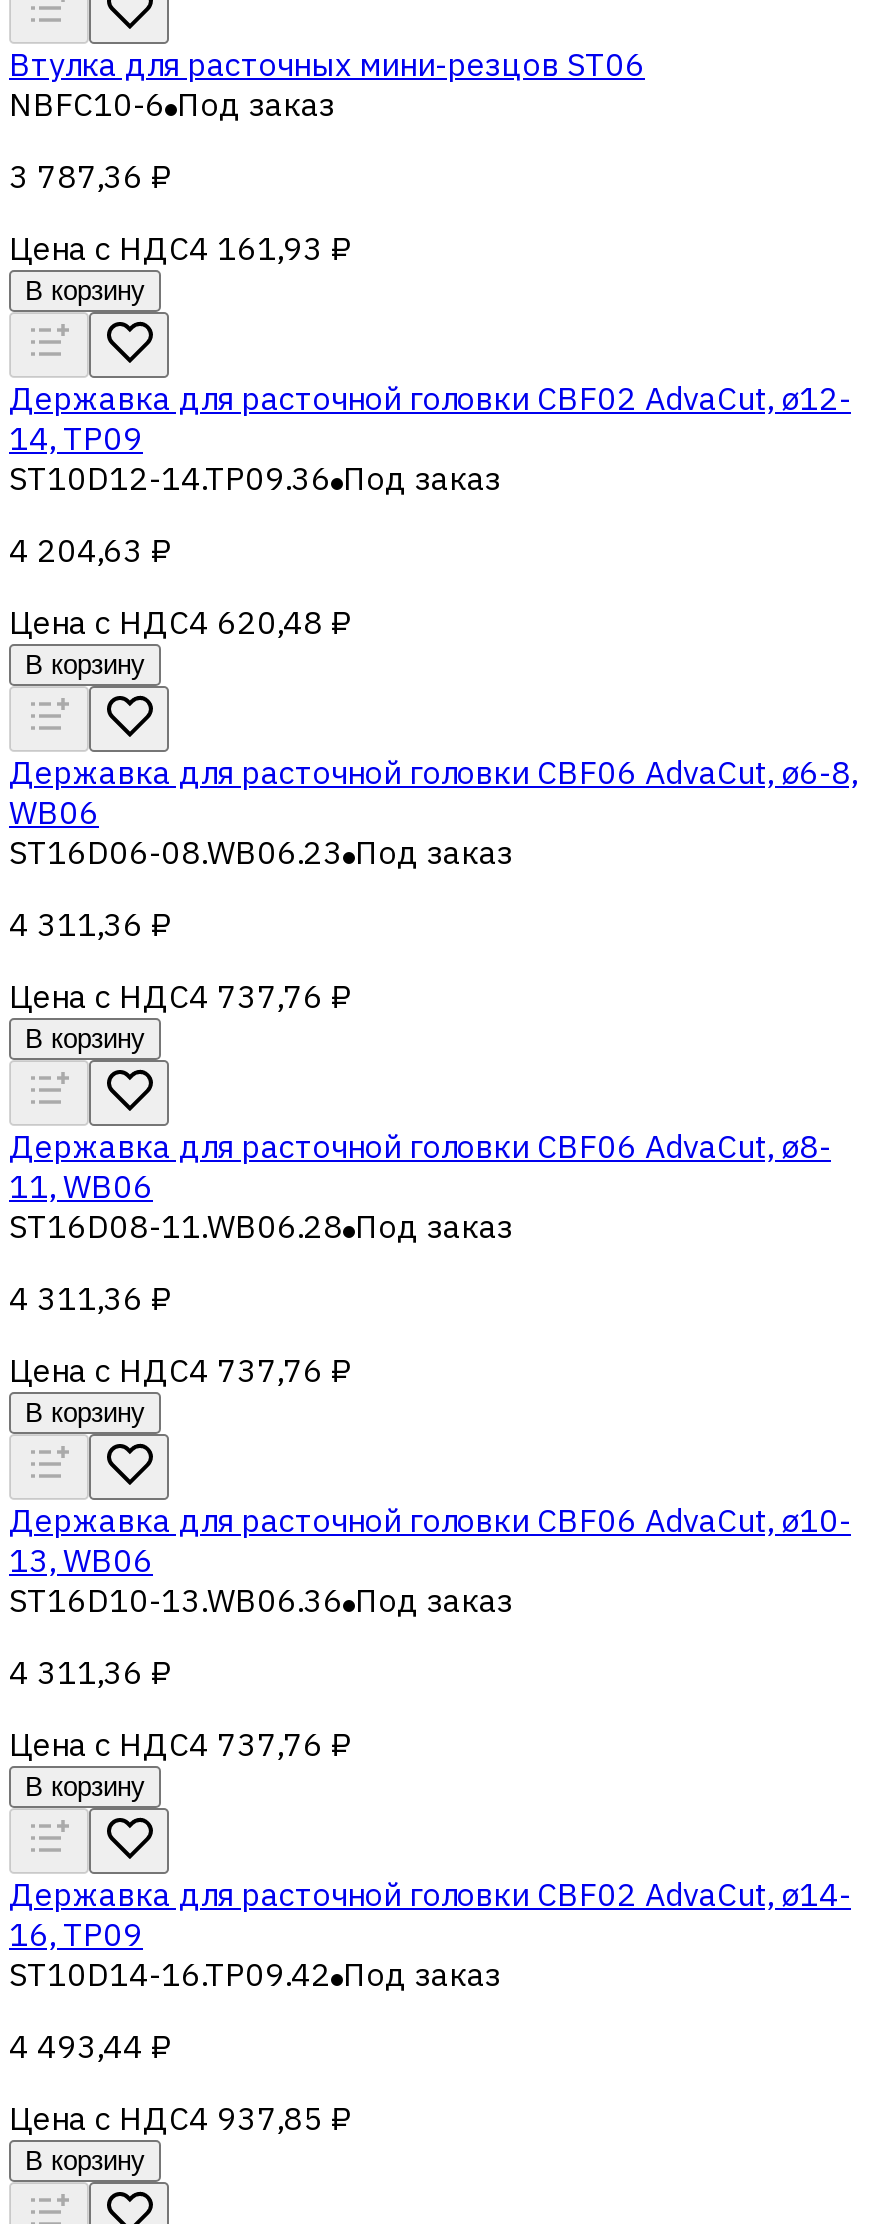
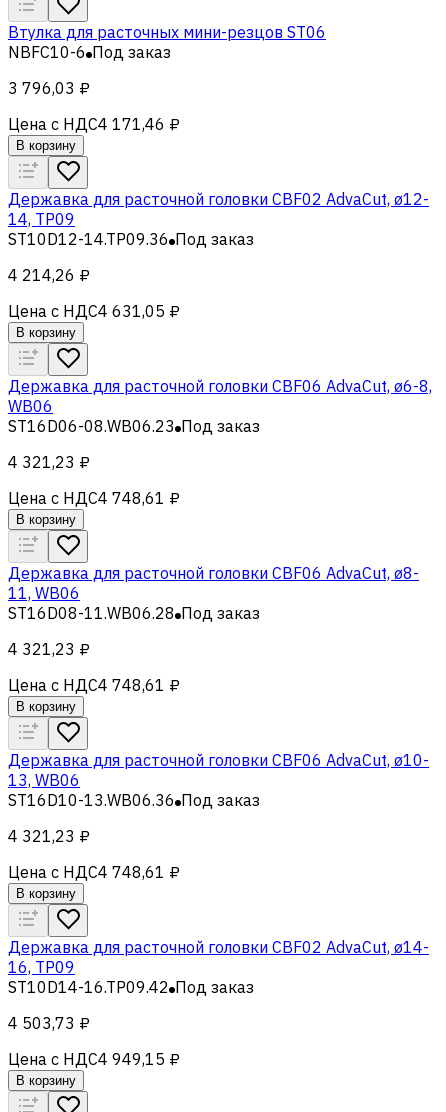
[9,155,173,195] 3 787,36 ₽ -> [8,78,90,98] 3 796,03 ₽
[9,227,353,267] Цена с НДС4 161,93 ₽ -> [8,114,180,134] Цена с НДС4 171,46 ₽
[9,529,173,569] 4 204,63 ₽ -> [8,265,90,285] 4 214,26 ₽
[9,601,353,641] Цена с НДС4 620,48 ₽ -> [8,301,180,321] Цена с НДС4 631,05 ₽
[9,903,173,943] 4 311,36 ₽ -> [8,452,90,472] 4 321,23 ₽
[9,975,353,1015] Цена с НДС4 737,76 ₽ -> [8,488,180,508] Цена с НДС4 748,61 ₽
[9,1277,173,1317] 4 311,36 ₽ -> [8,639,90,659] 4 321,23 ₽
[9,1349,353,1389] Цена с НДС4 737,76 ₽ -> [8,675,180,695] Цена с НДС4 748,61 ₽
[9,1651,173,1691] 4 311,36 ₽ -> [8,826,90,846] 4 321,23 ₽
[9,1723,353,1763] Цена с НДС4 737,76 ₽ -> [8,862,180,882] Цена с НДС4 748,61 ₽
[9,2025,173,2065] 4 493,44 ₽ -> [8,1013,90,1033] 4 503,73 ₽
[9,2097,353,2137] Цена с НДС4 937,85 ₽ -> [8,1049,180,1069] Цена с НДС4 949,15 ₽

